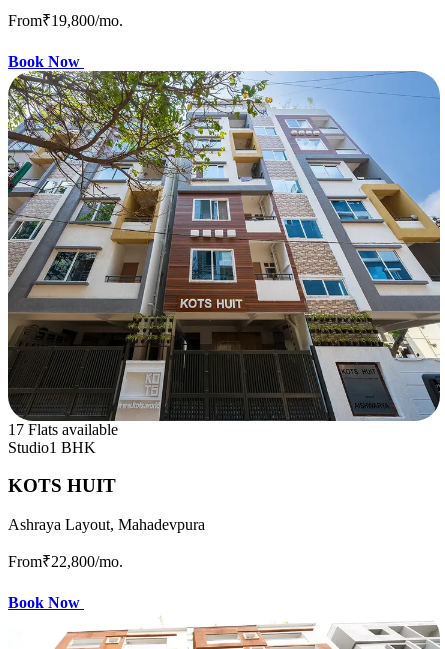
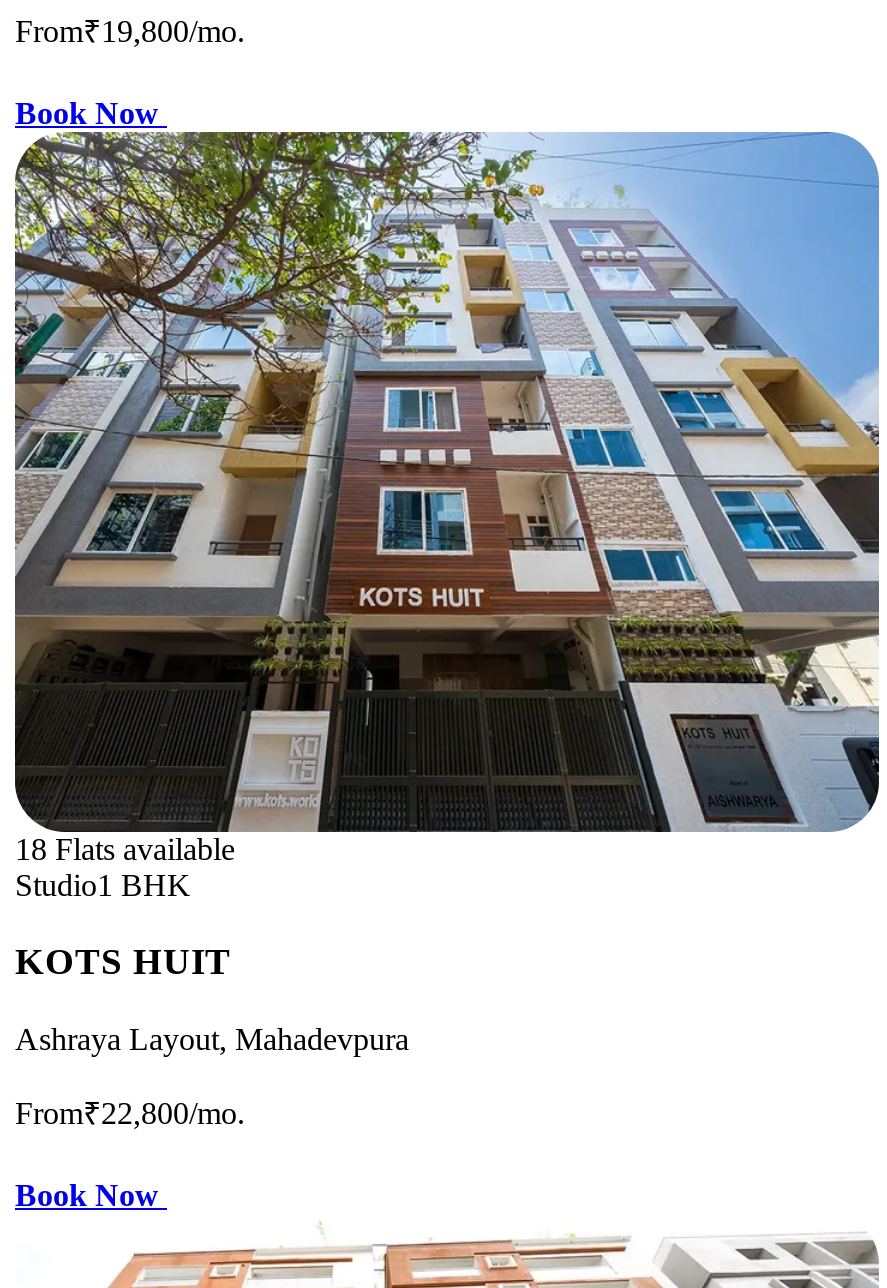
[8,420,118,437] 17 Flats available -> [15,831,235,865] 18 Flats available

